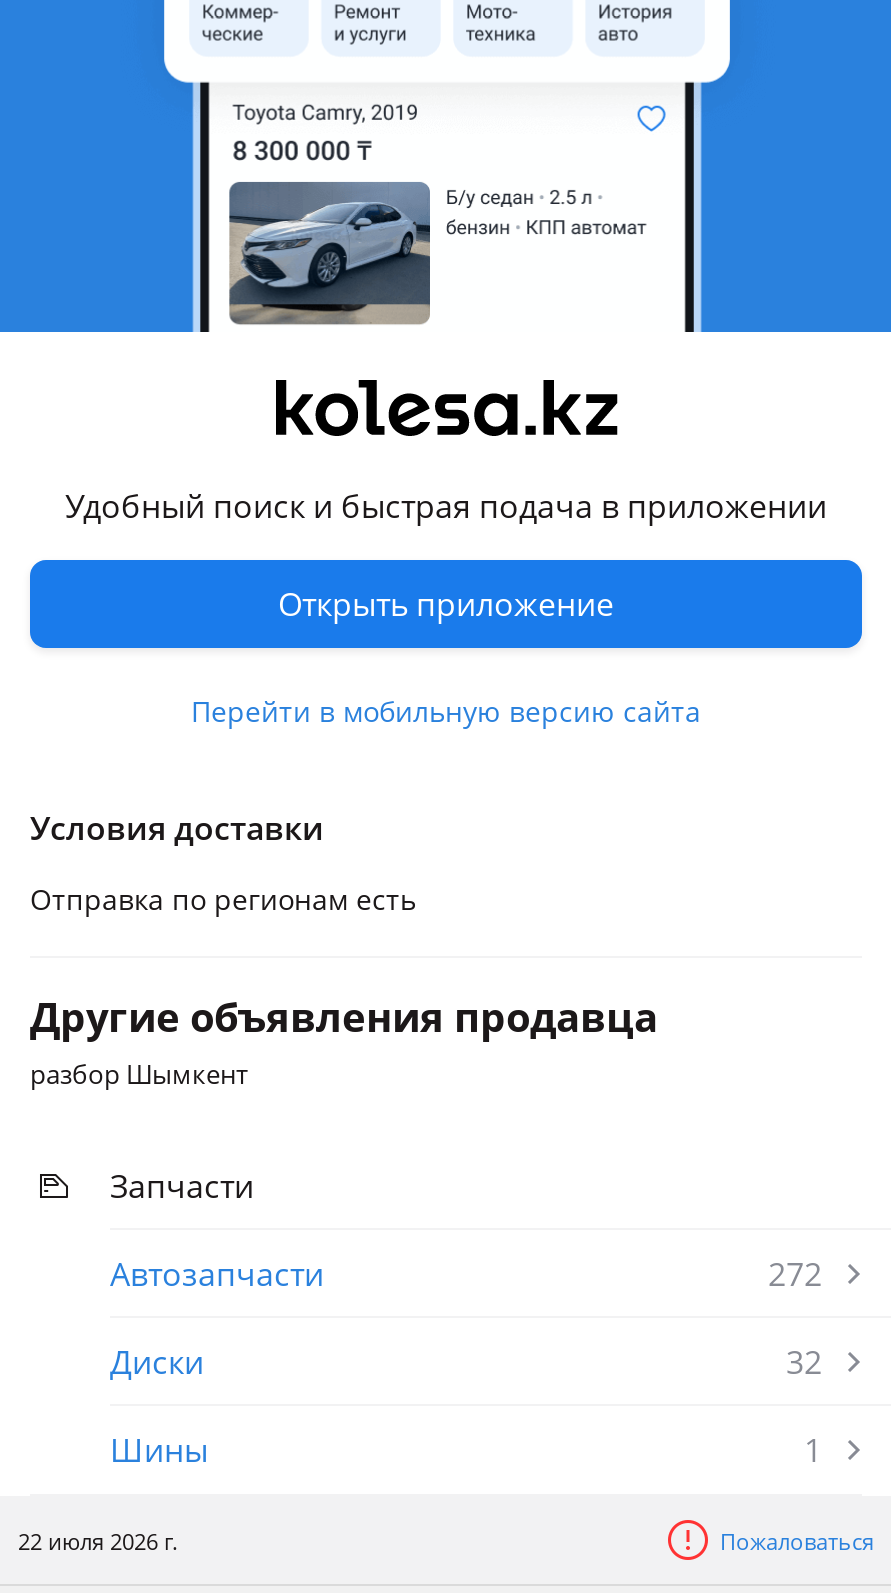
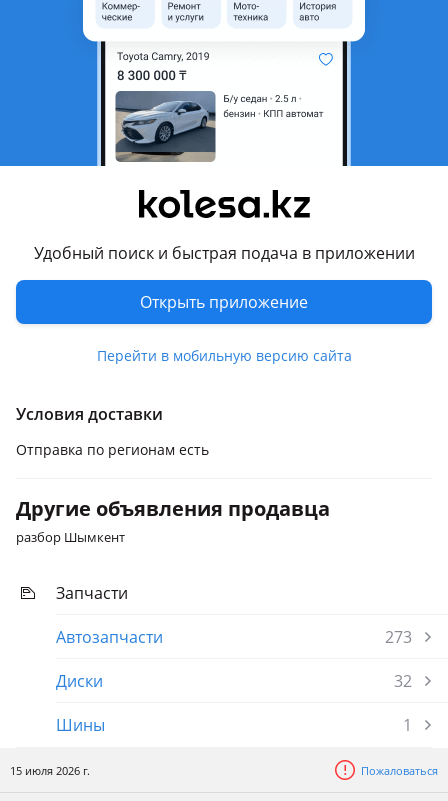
[768,1252,822,1296] 272 -> [385,626,412,648] 273
[18,1525,178,1555] 22 июля 2026 г. -> [10,762,90,777] 15 июля 2026 г.

